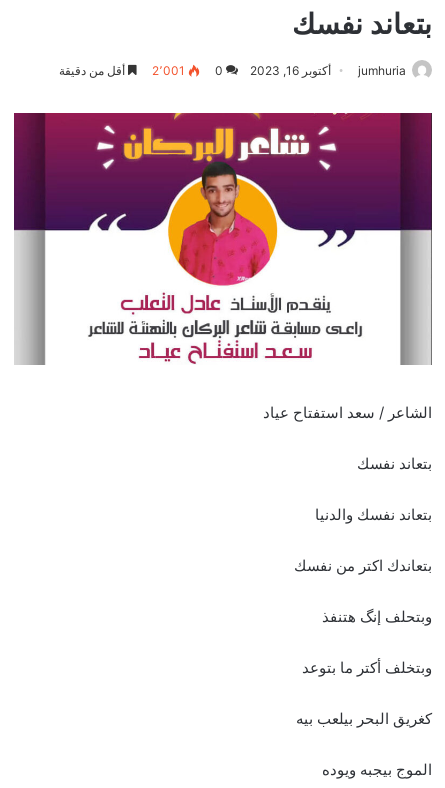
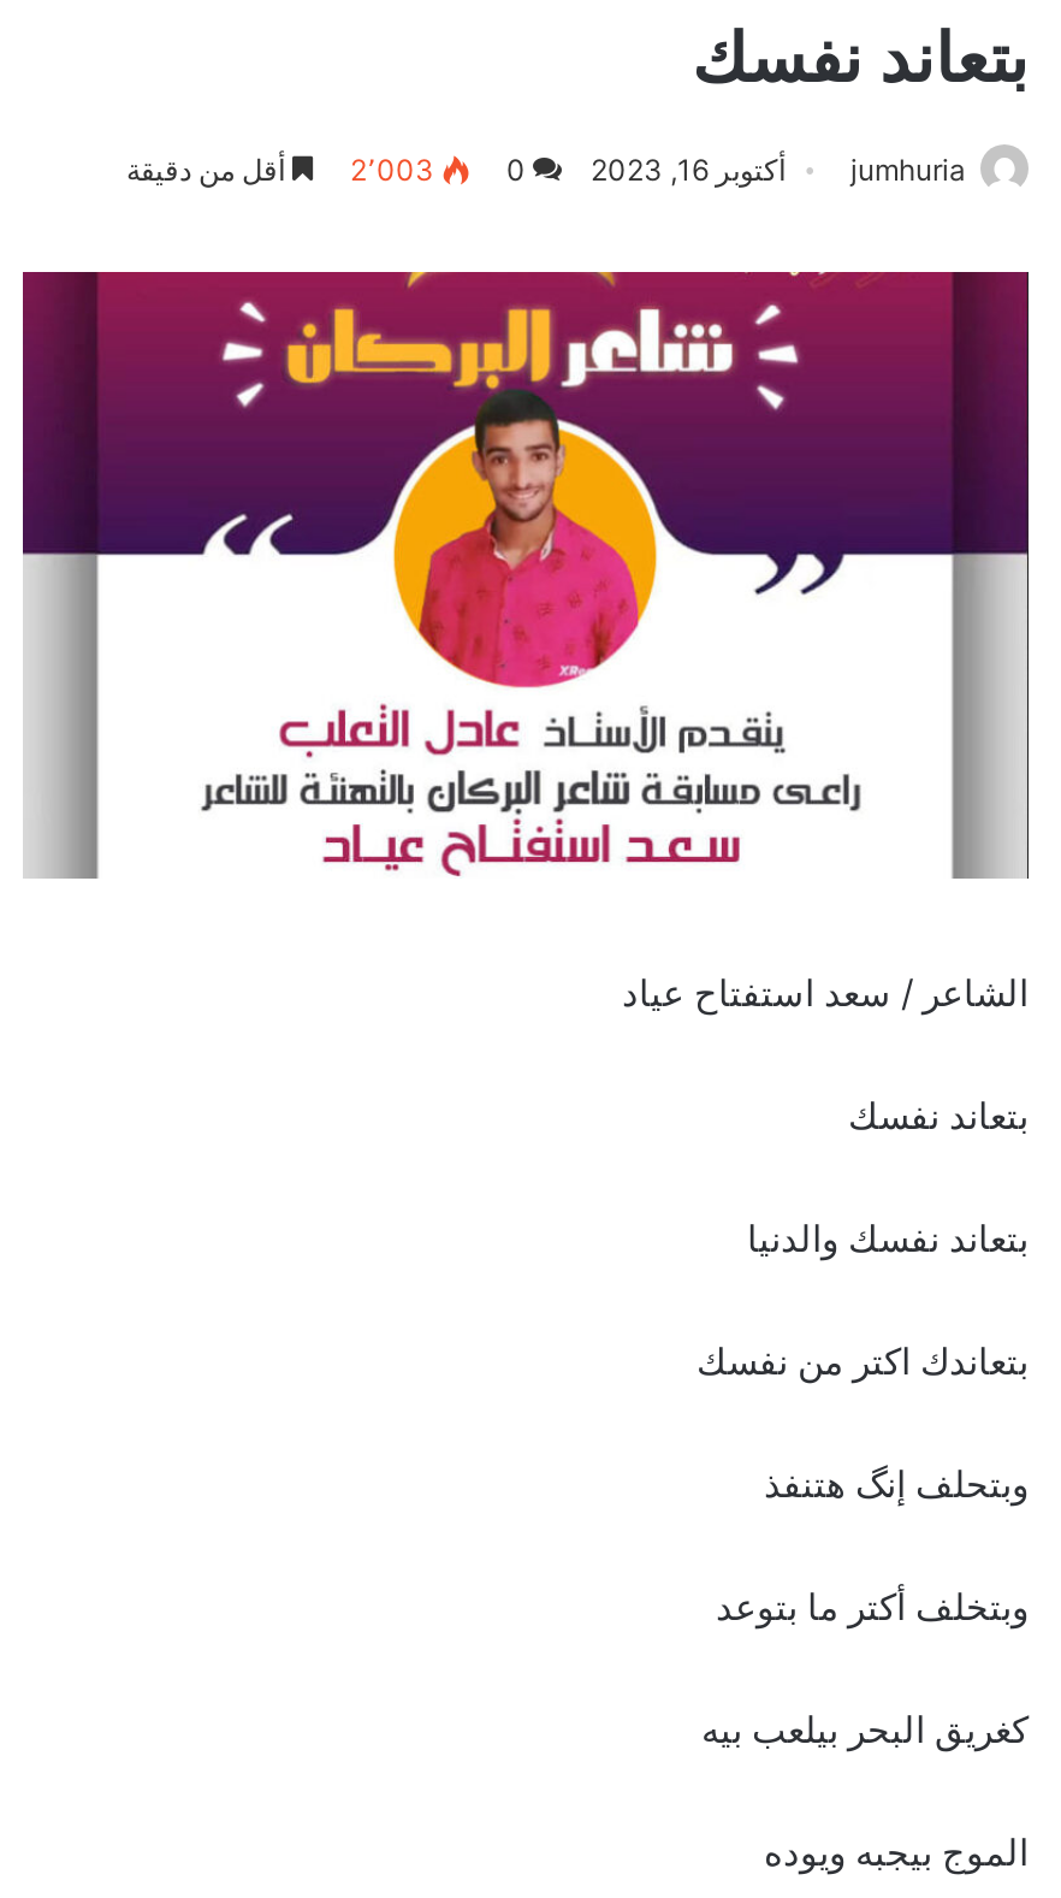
[152,63,185,78] 2٬001 -> [350,153,434,189] 2٬003

